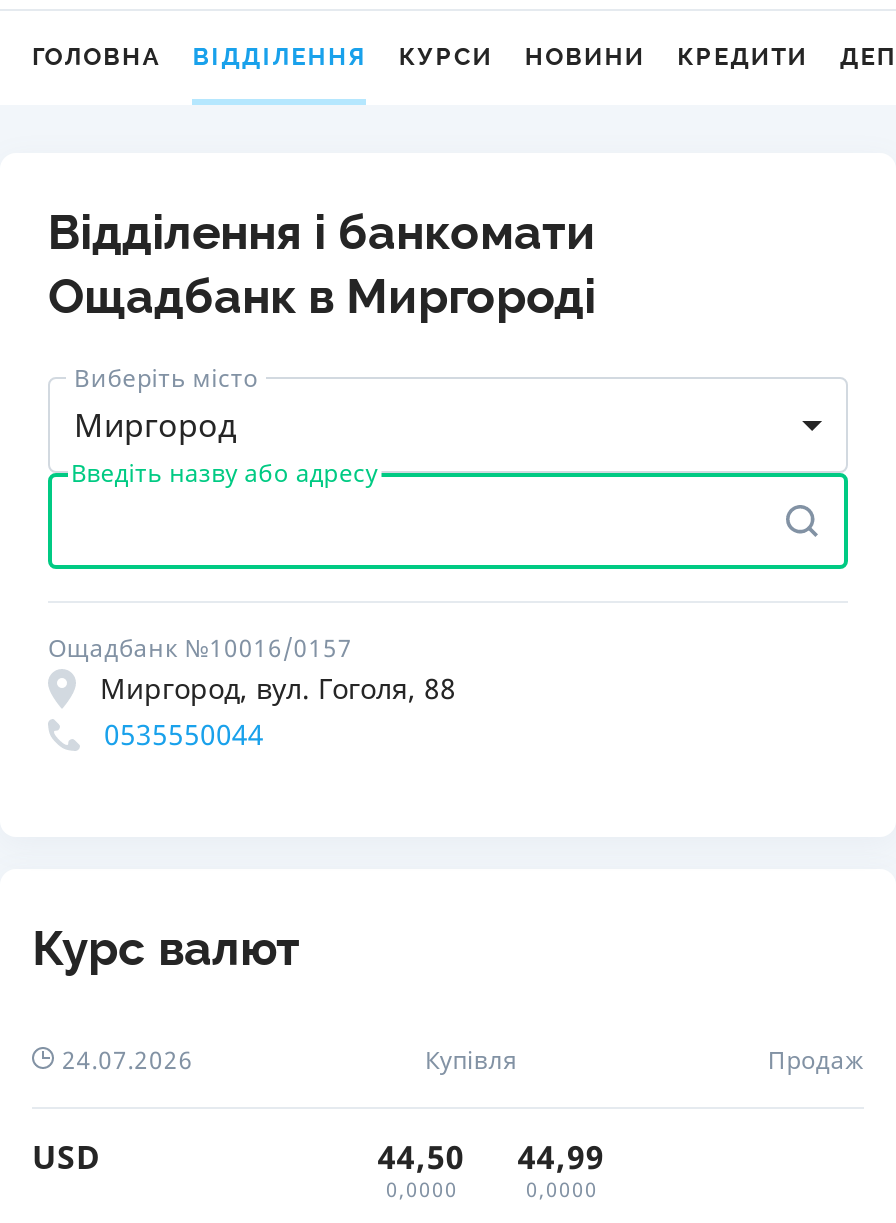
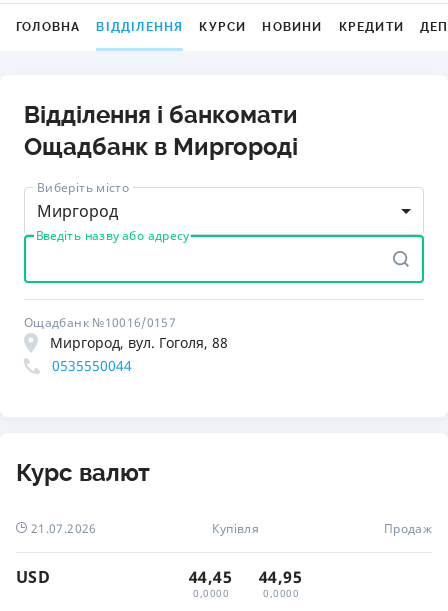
[62,1043,193,1077] 24.07.2026 -> [31,520,97,537] 21.07.2026
[378,1135,465,1179] 44,50 -> [189,566,232,588] 44,45
[518,1135,605,1179] 44,99 -> [259,566,302,588] 44,95

